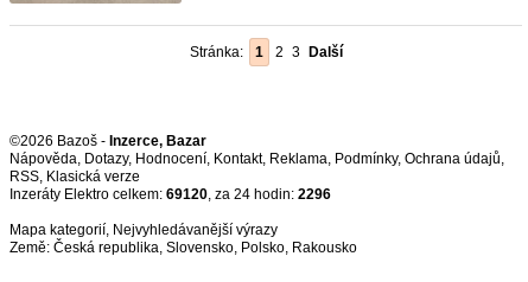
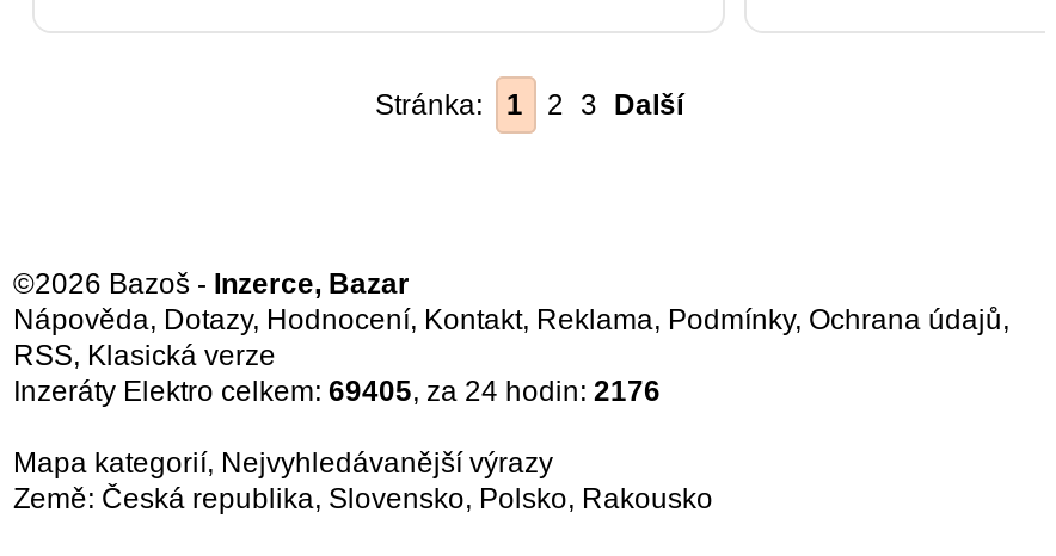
[9,186,331,203] Inzeráty Elektro celkem: 69120, za 24 hodin: 2296 -> [13,375,661,408] Inzeráty Elektro celkem: 69405, za 24 hodin: 2176

